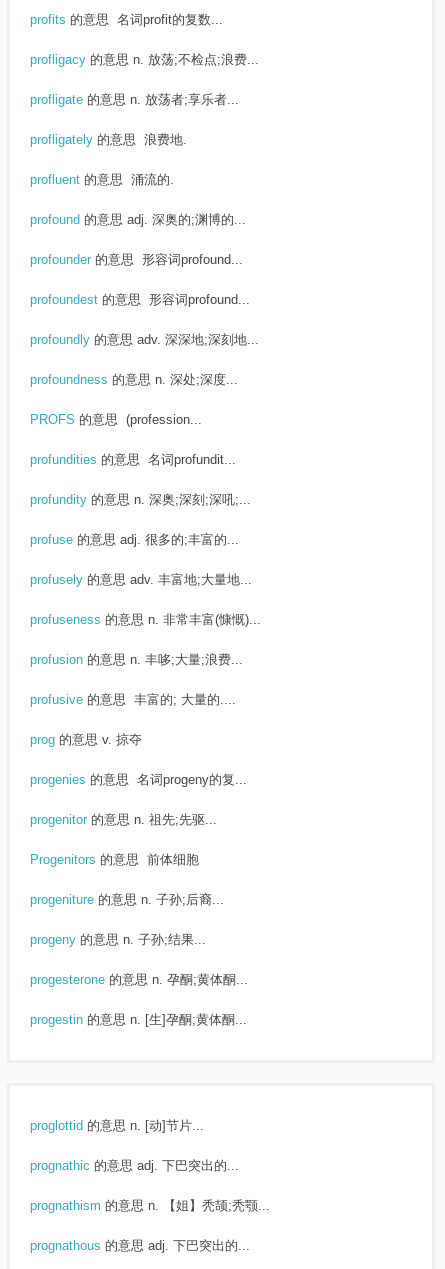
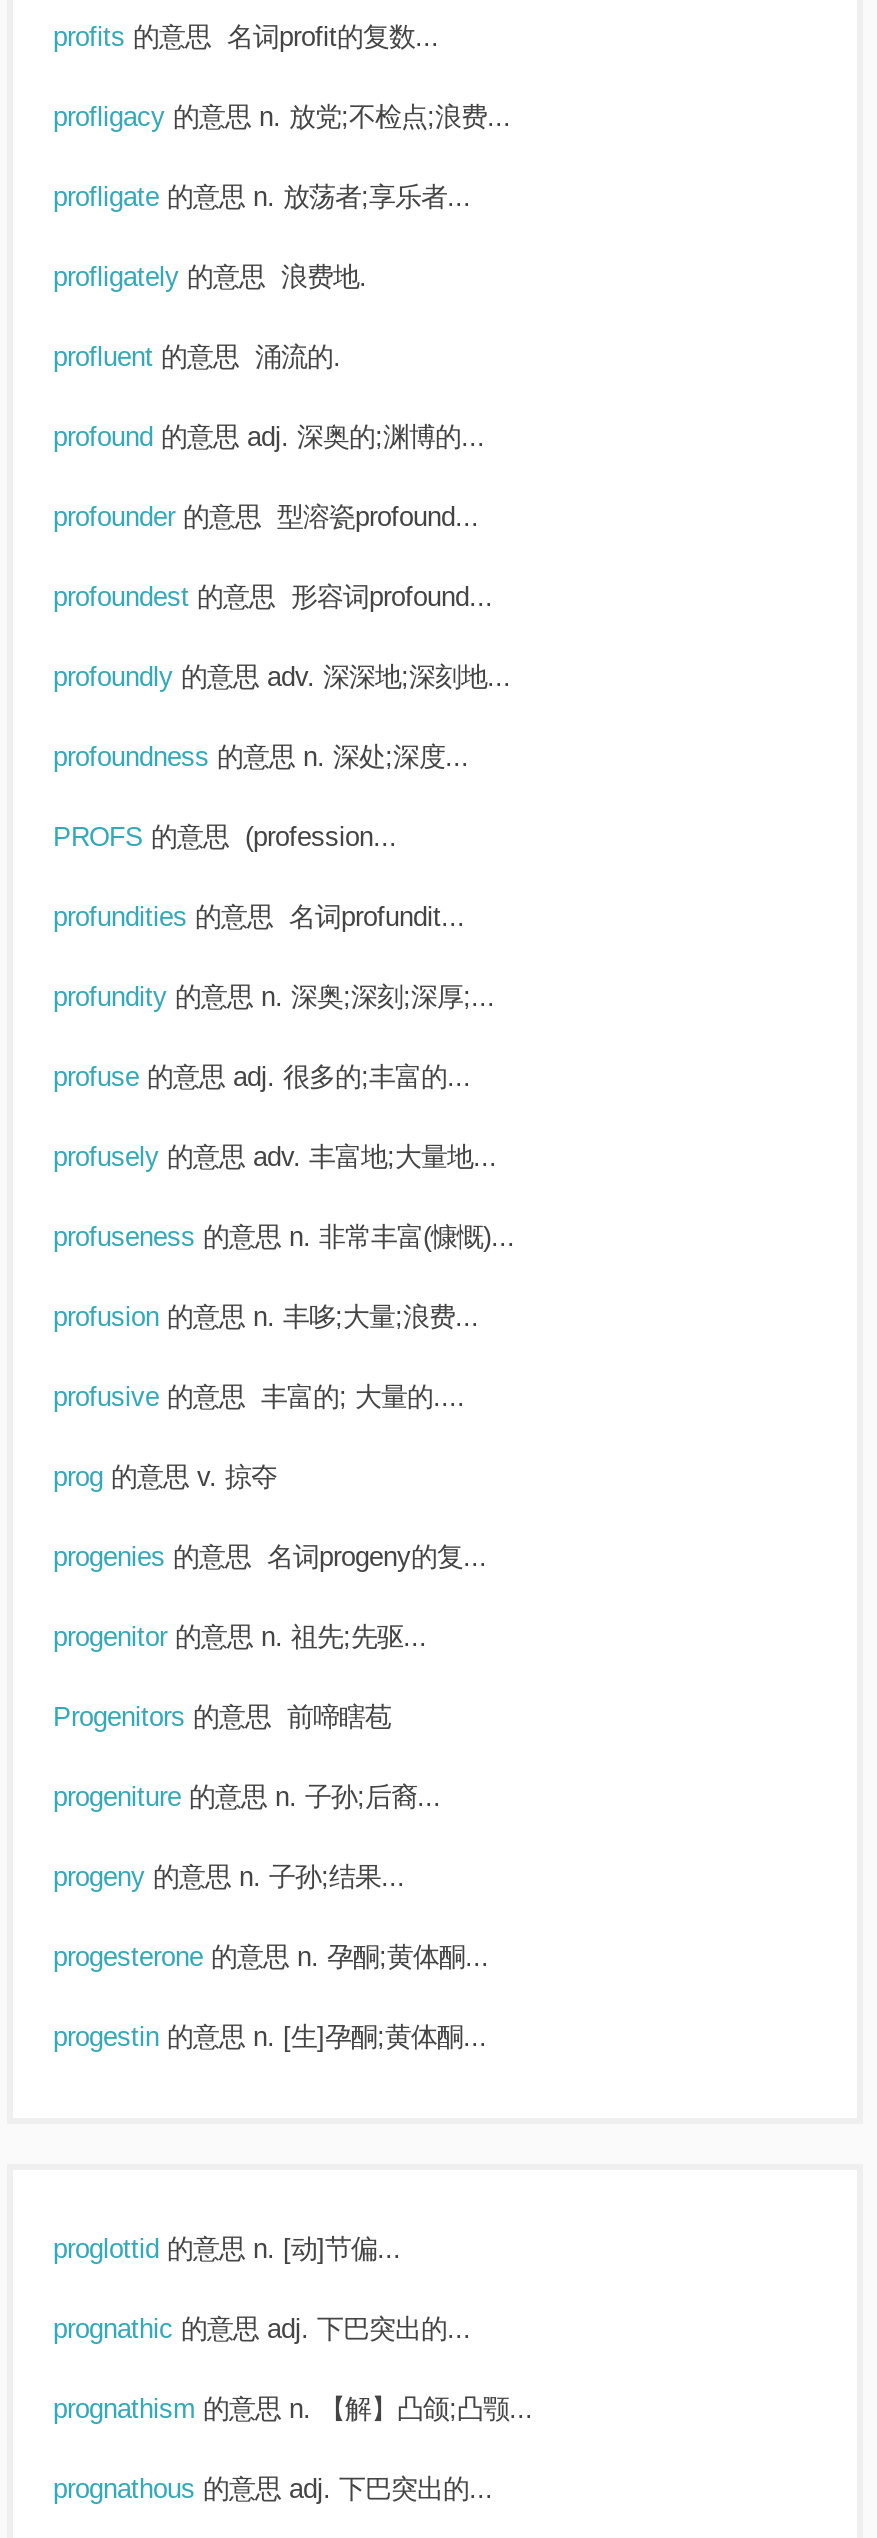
[30,52,259,67] profligacy的意思 n. 放荡;不检点;浪费... -> [53,102,511,132] profligacy的意思 n. 放党;不检点;浪费...
[30,252,243,267] profounder的意思 形容词profound... -> [53,502,479,532] profounder的意思 型溶瓷profound...
[30,492,251,507] profundity的意思 n. 深奥;深刻;深吼;... -> [53,982,495,1012] profundity的意思 n. 深奥;深刻;深厚;...
[30,852,199,867] Progenitors的意思 前体细胞 -> [53,1702,391,1732] Progenitors的意思 前啼瞎苞
[30,1118,204,1133] proglottid的意思 n. [动]节片... -> [53,2234,401,2264] proglottid的意思 n. [动]节偏...
[30,1198,270,1213] prognathism的意思 n. 【姐】秃颉;秃颚... -> [53,2394,533,2424] prognathism的意思 n. 【解】凸颌;凸颚...

